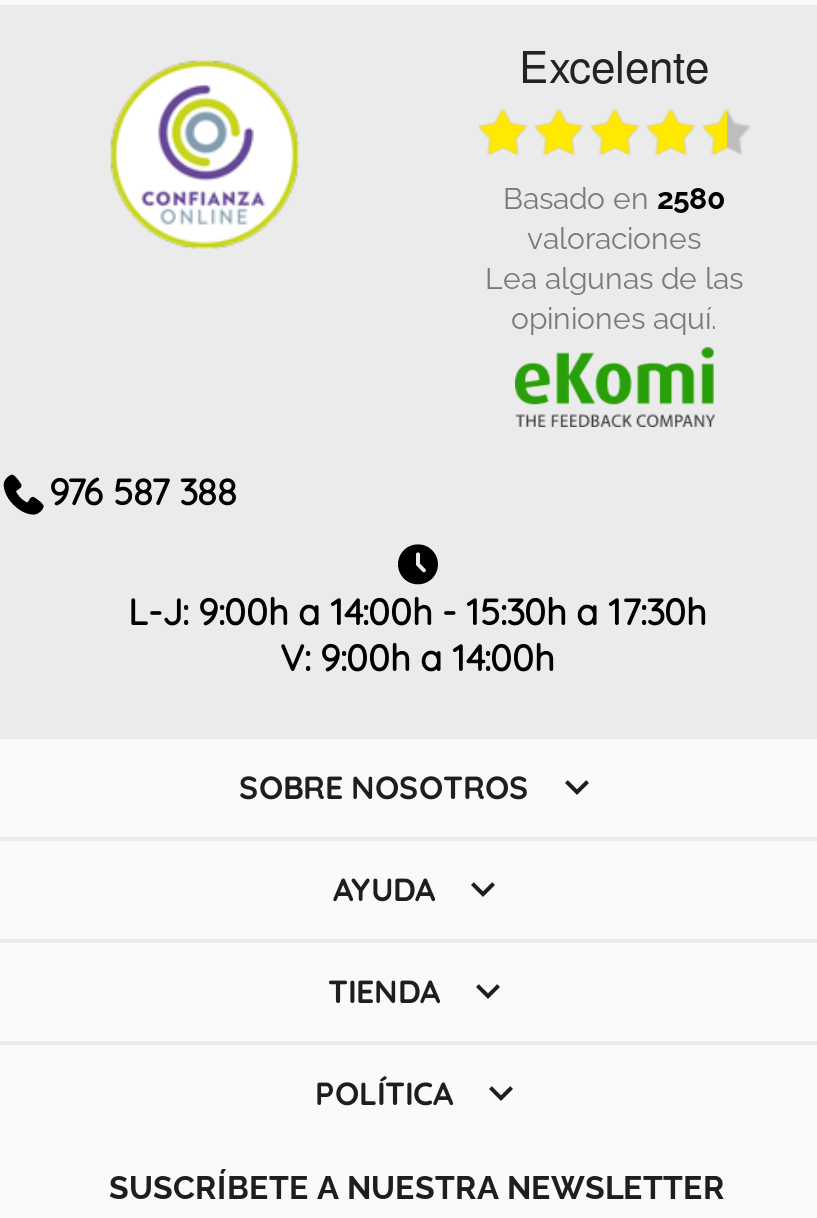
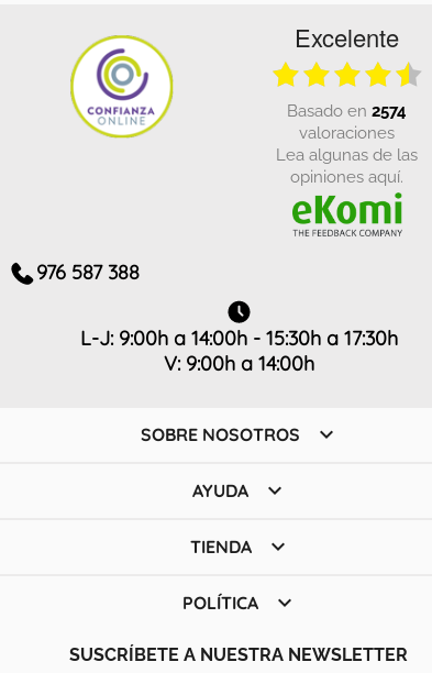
[523,175,725,215] basado en 2580 -> [298,98,407,120] basado en 2574

